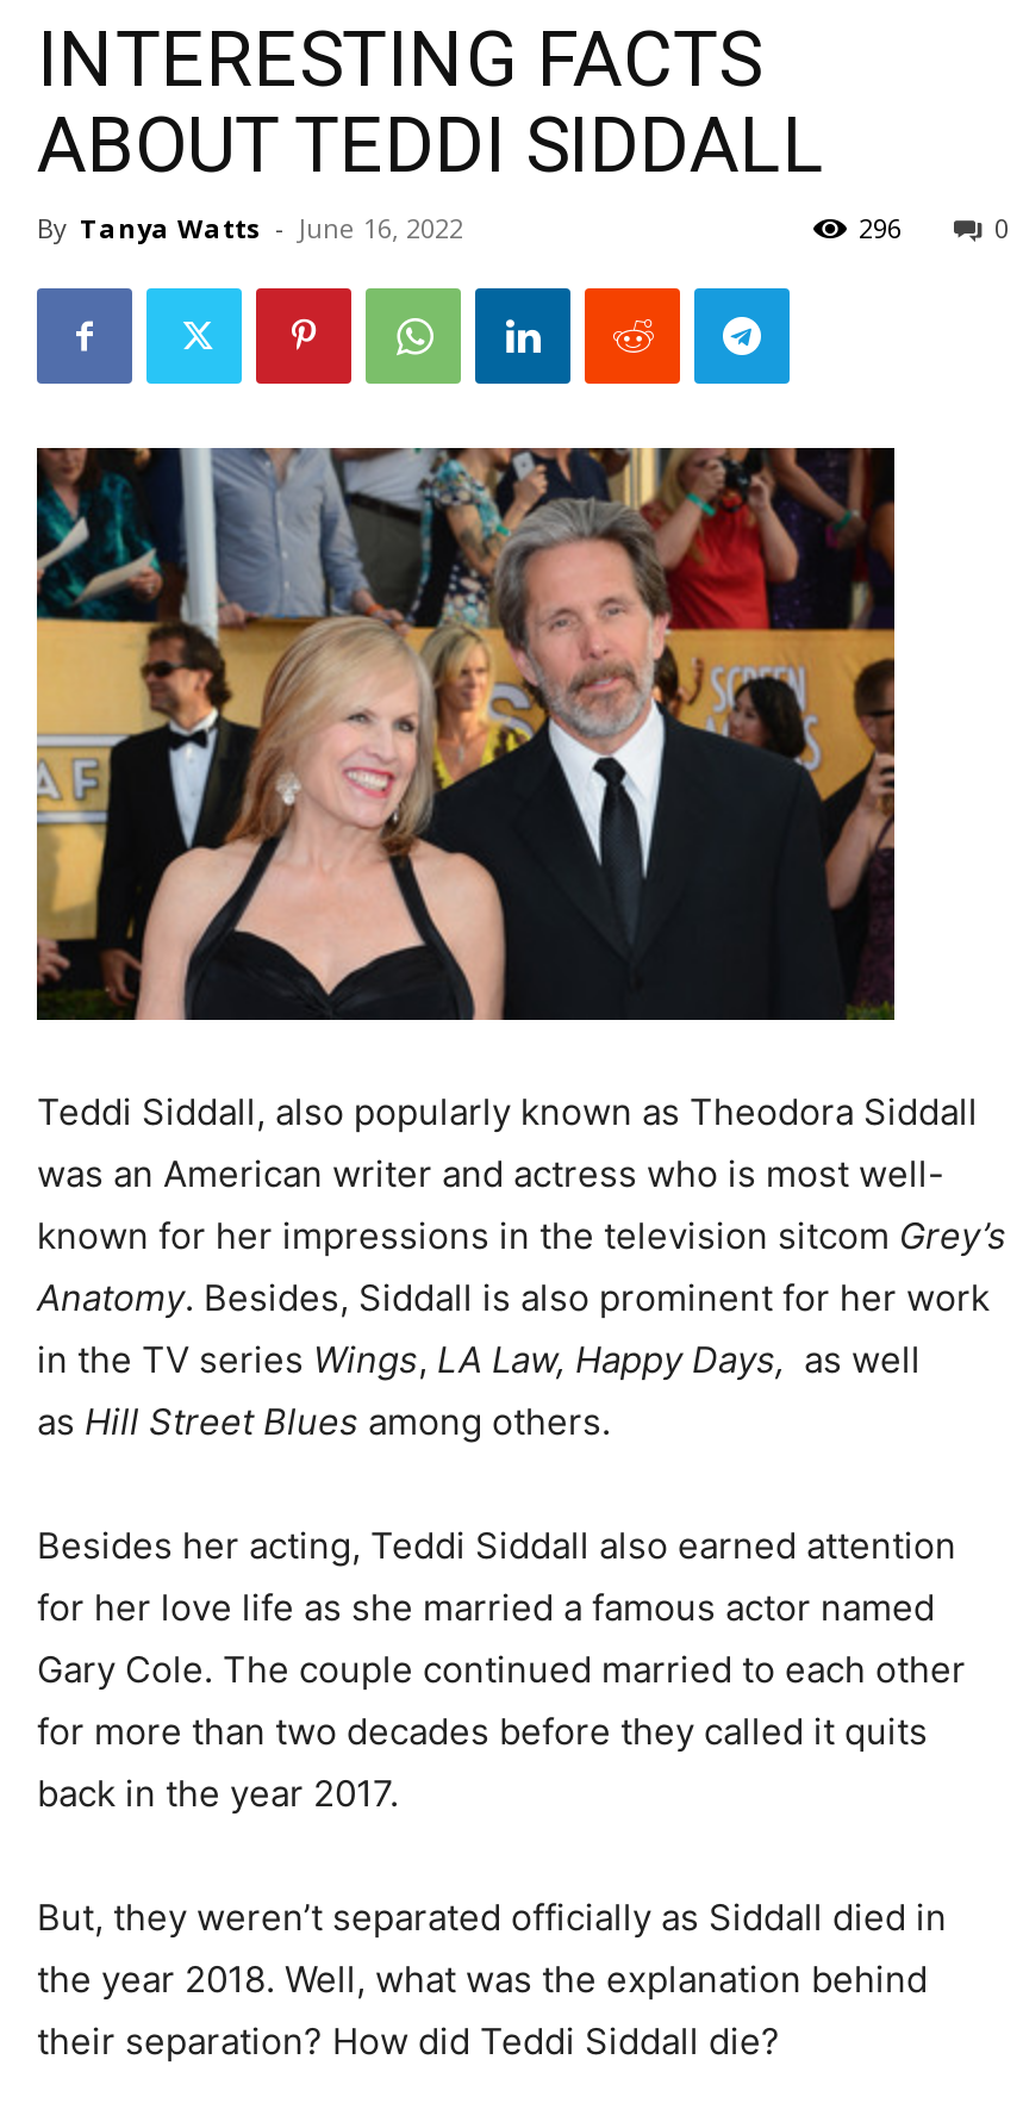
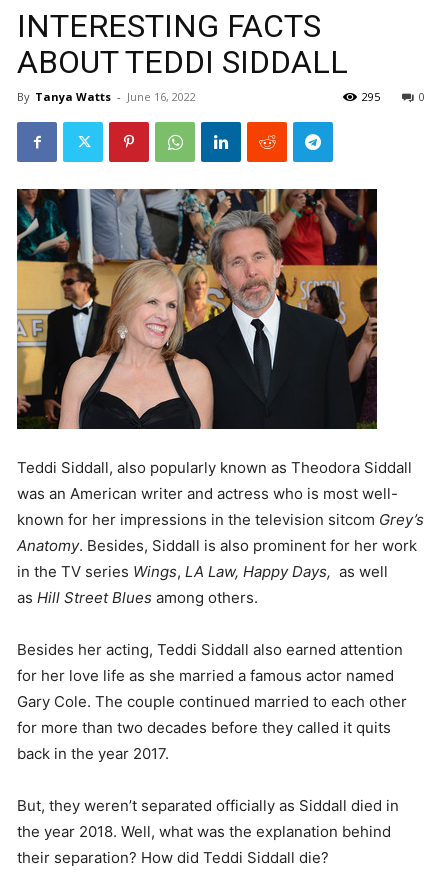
[859,210,902,245] 296 -> [362,89,380,104] 295

